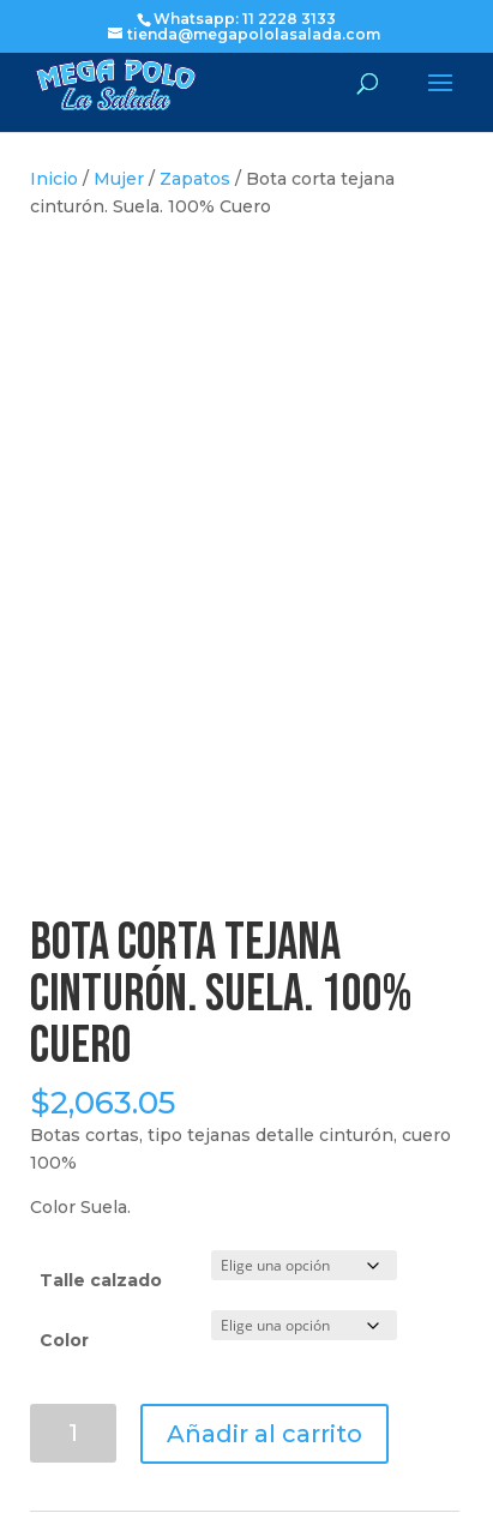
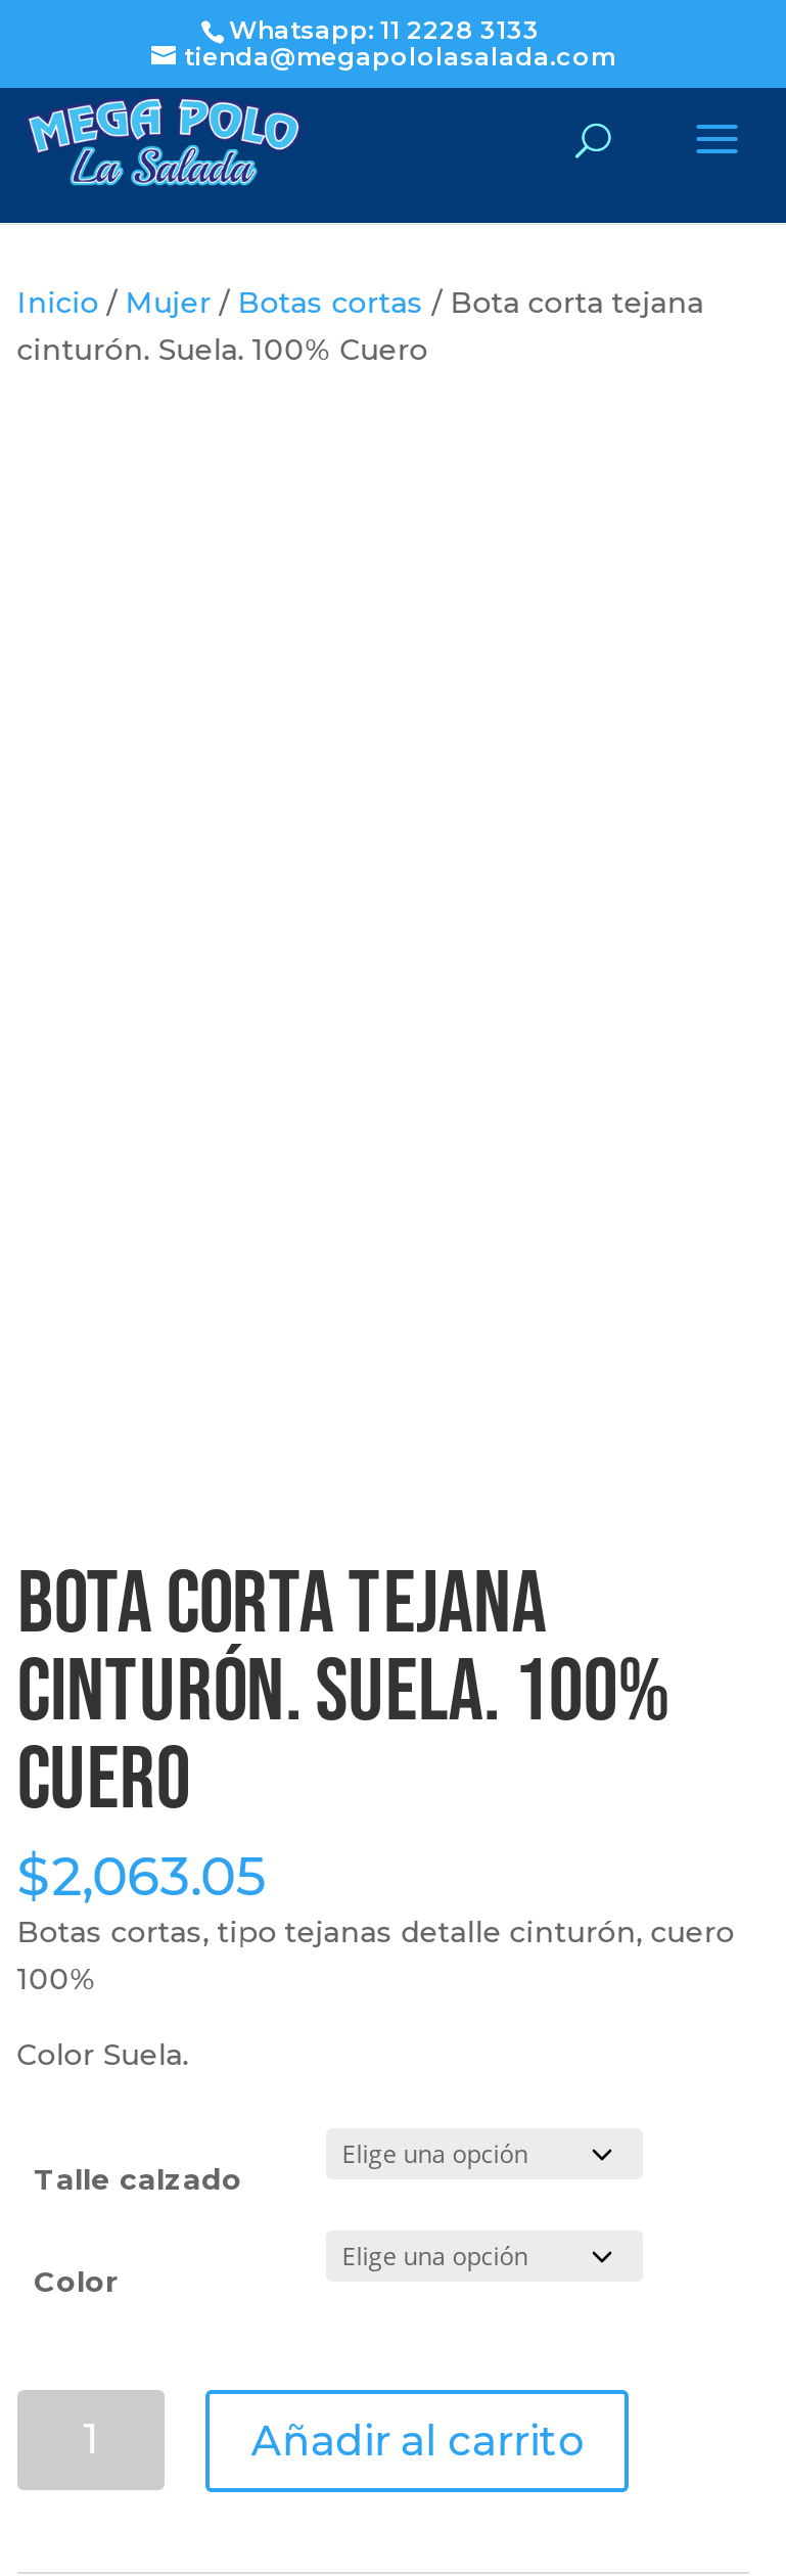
[30,168,394,190] Inicio / Mujer / Zapatos / Bota corta tejana -> [17,284,704,321] Inicio / Mujer / Botas cortas / Bota corta tejana

